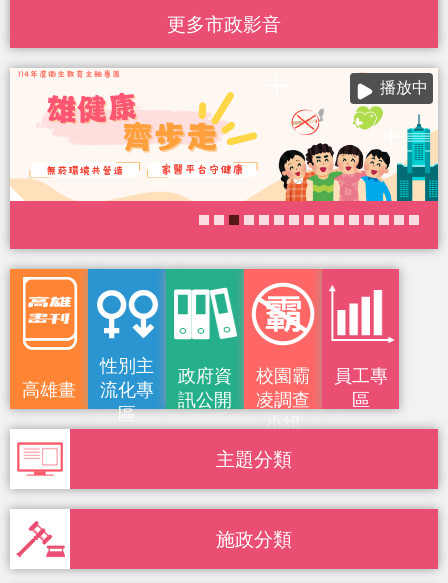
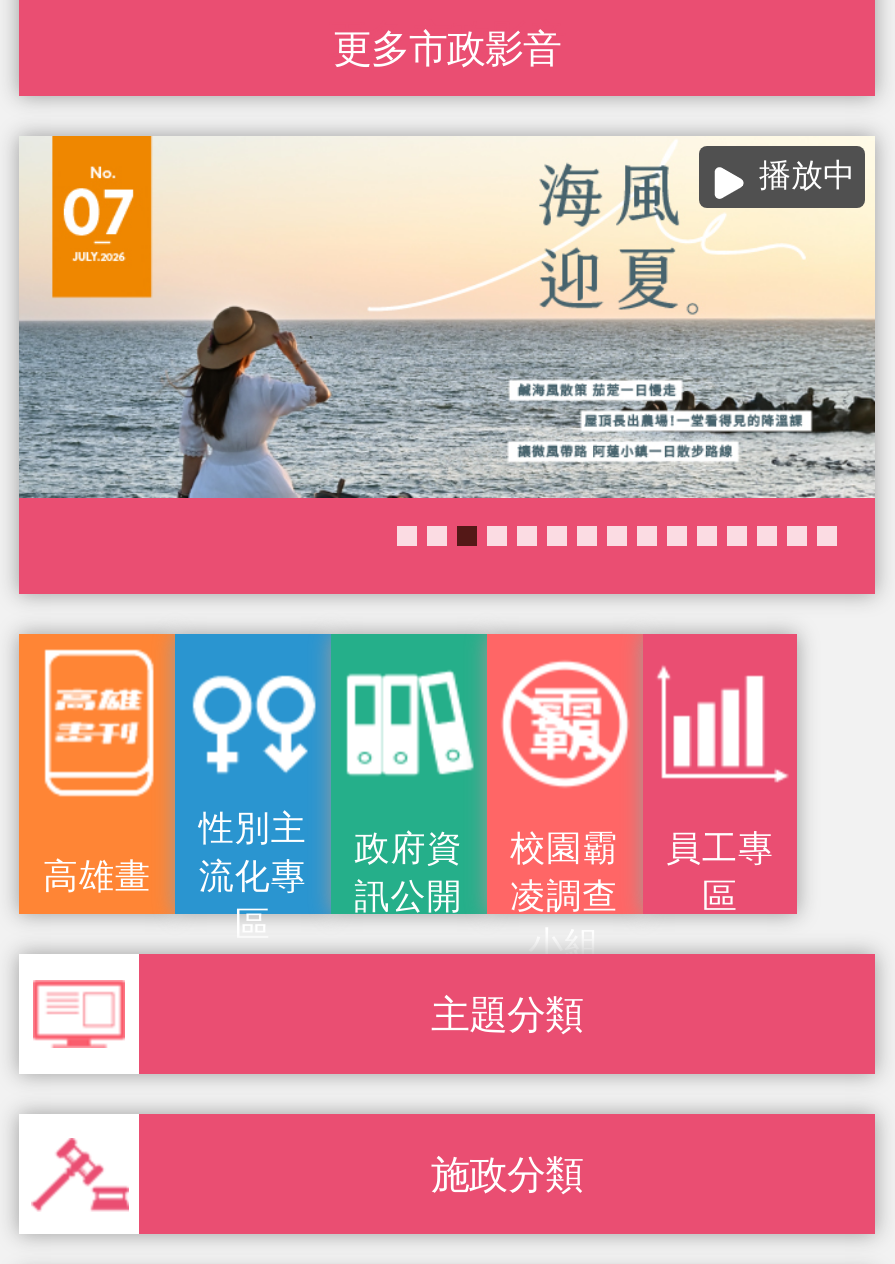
[10,68,439,202] [image] -> [17,134,877,500] [image]

